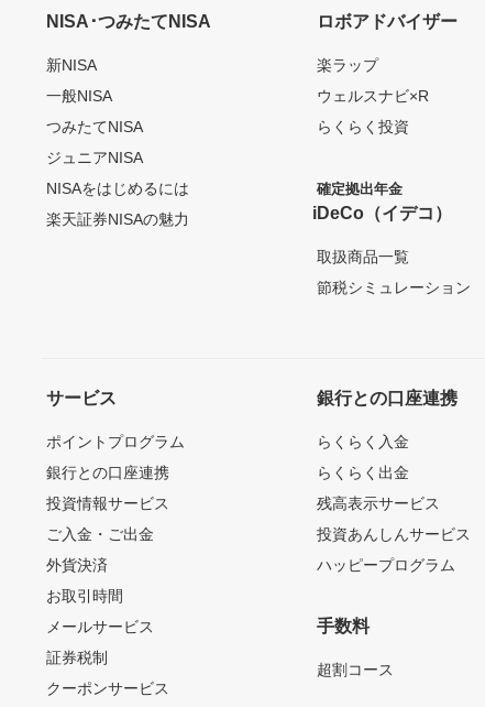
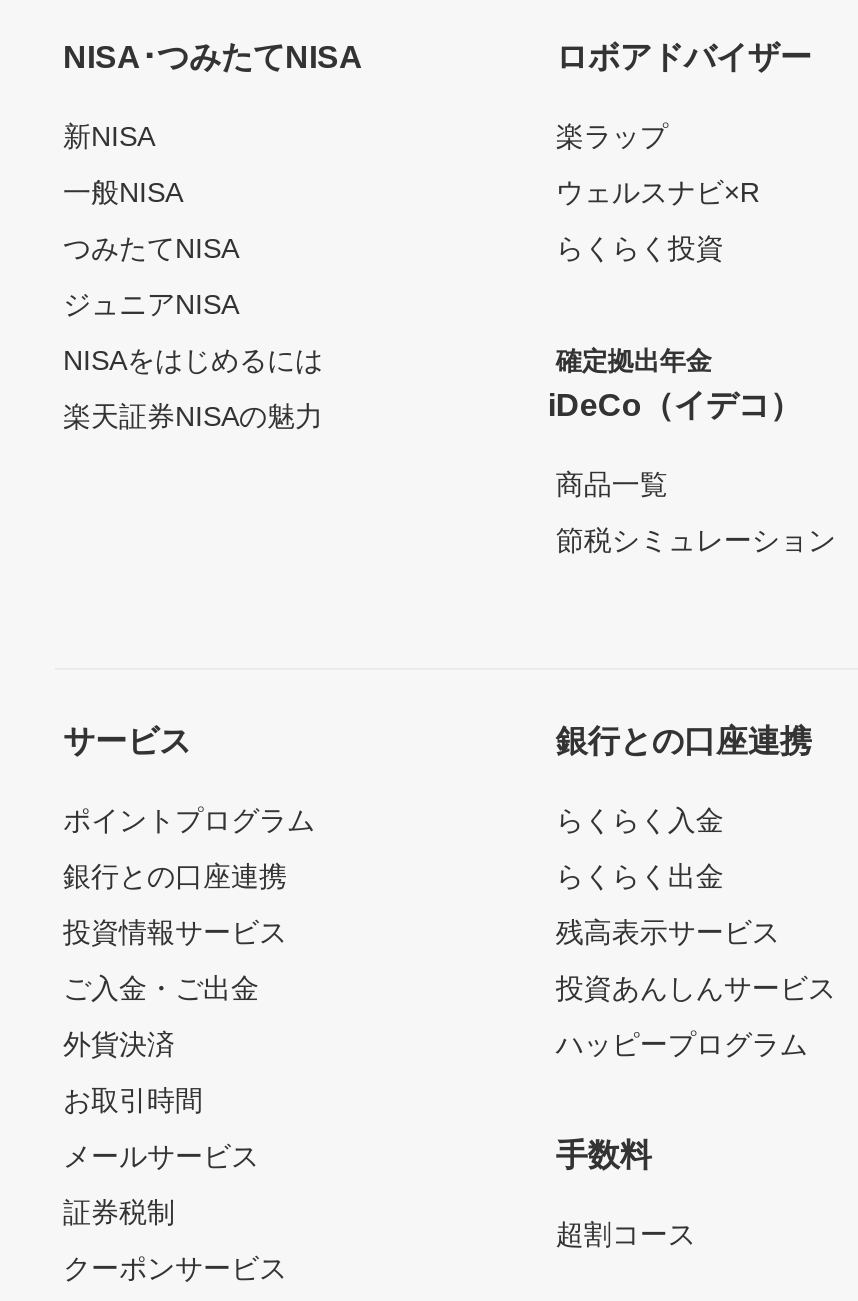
[317,248,410,265] 取扱商品一覧 -> [556,468,668,500] 商品一覧

